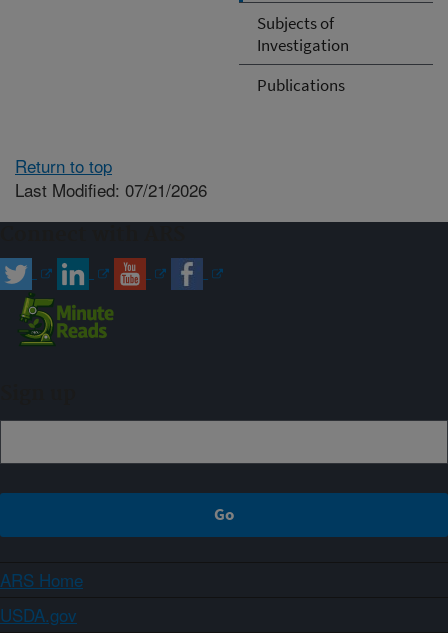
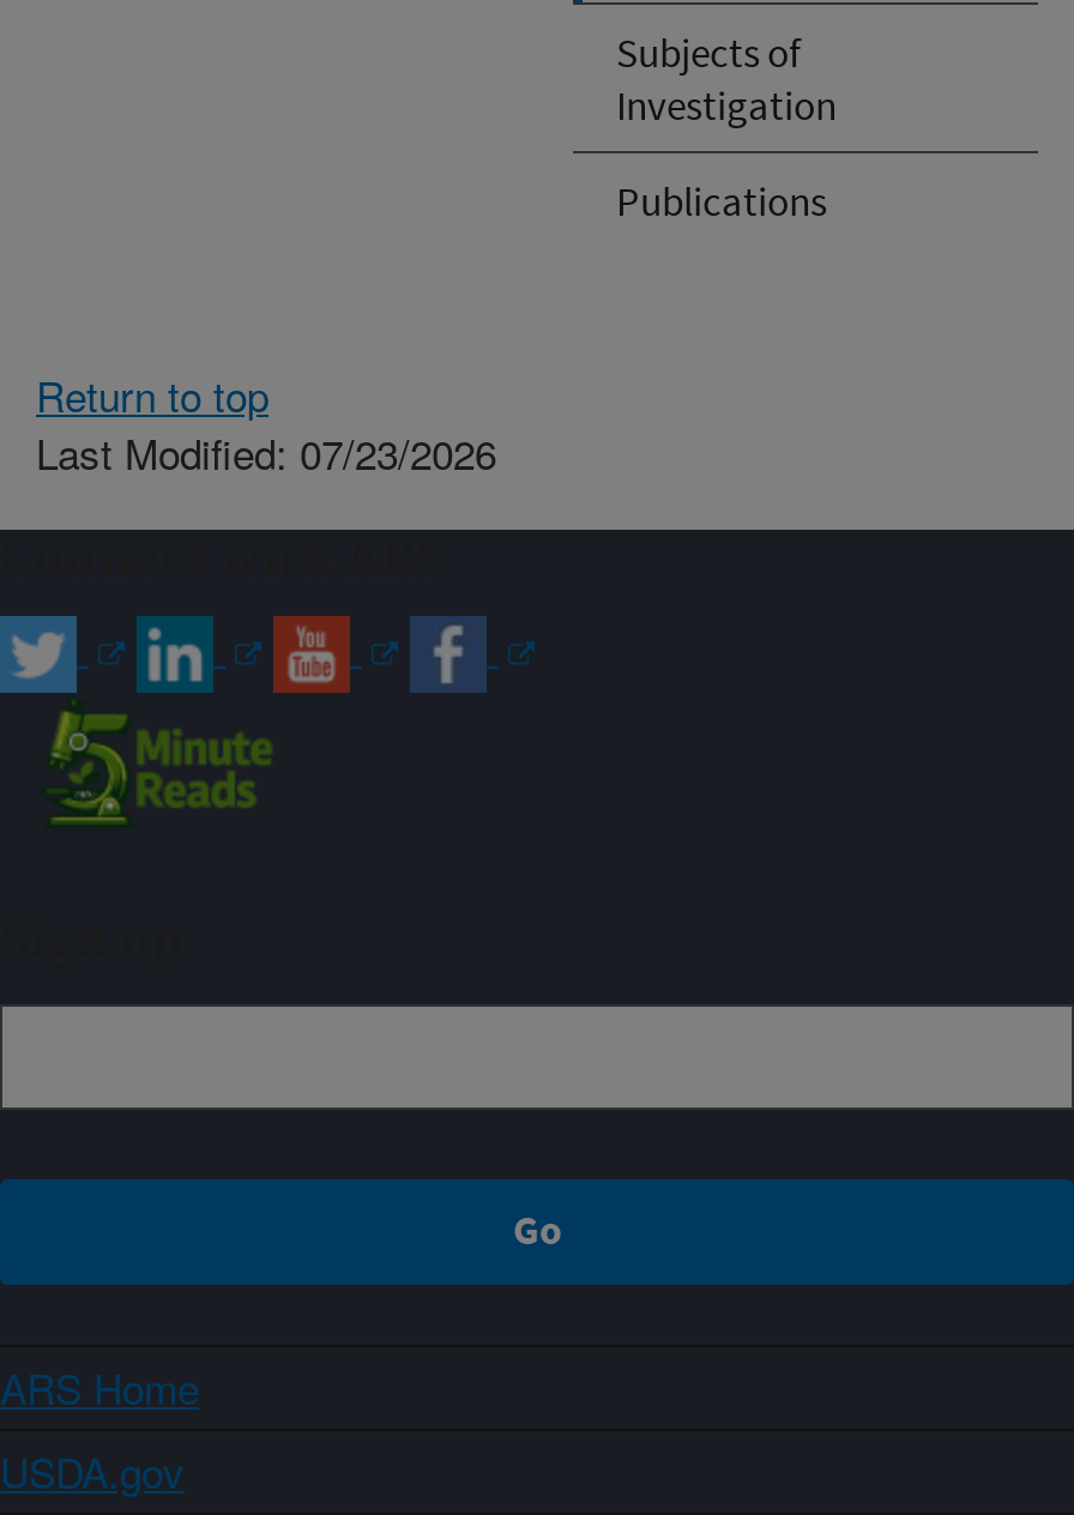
[15,177,207,202] Last Modified: 07/21/2026 -> [36,422,496,482] Last Modified: 07/23/2026

